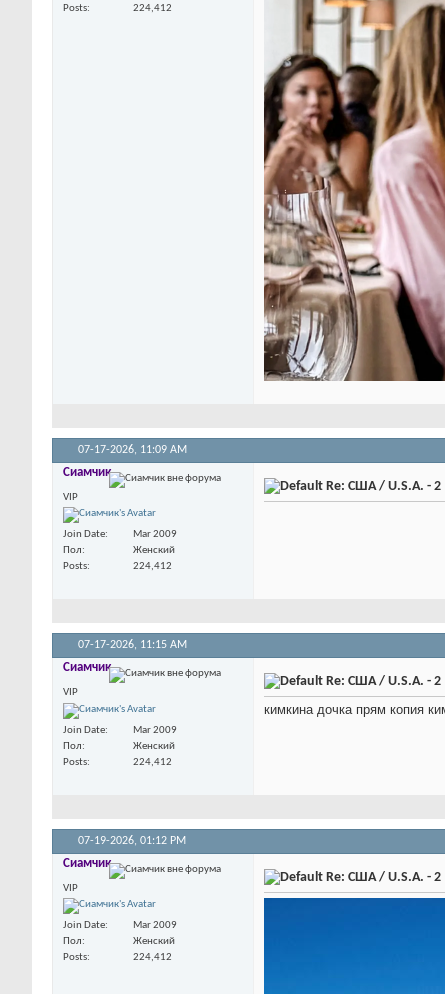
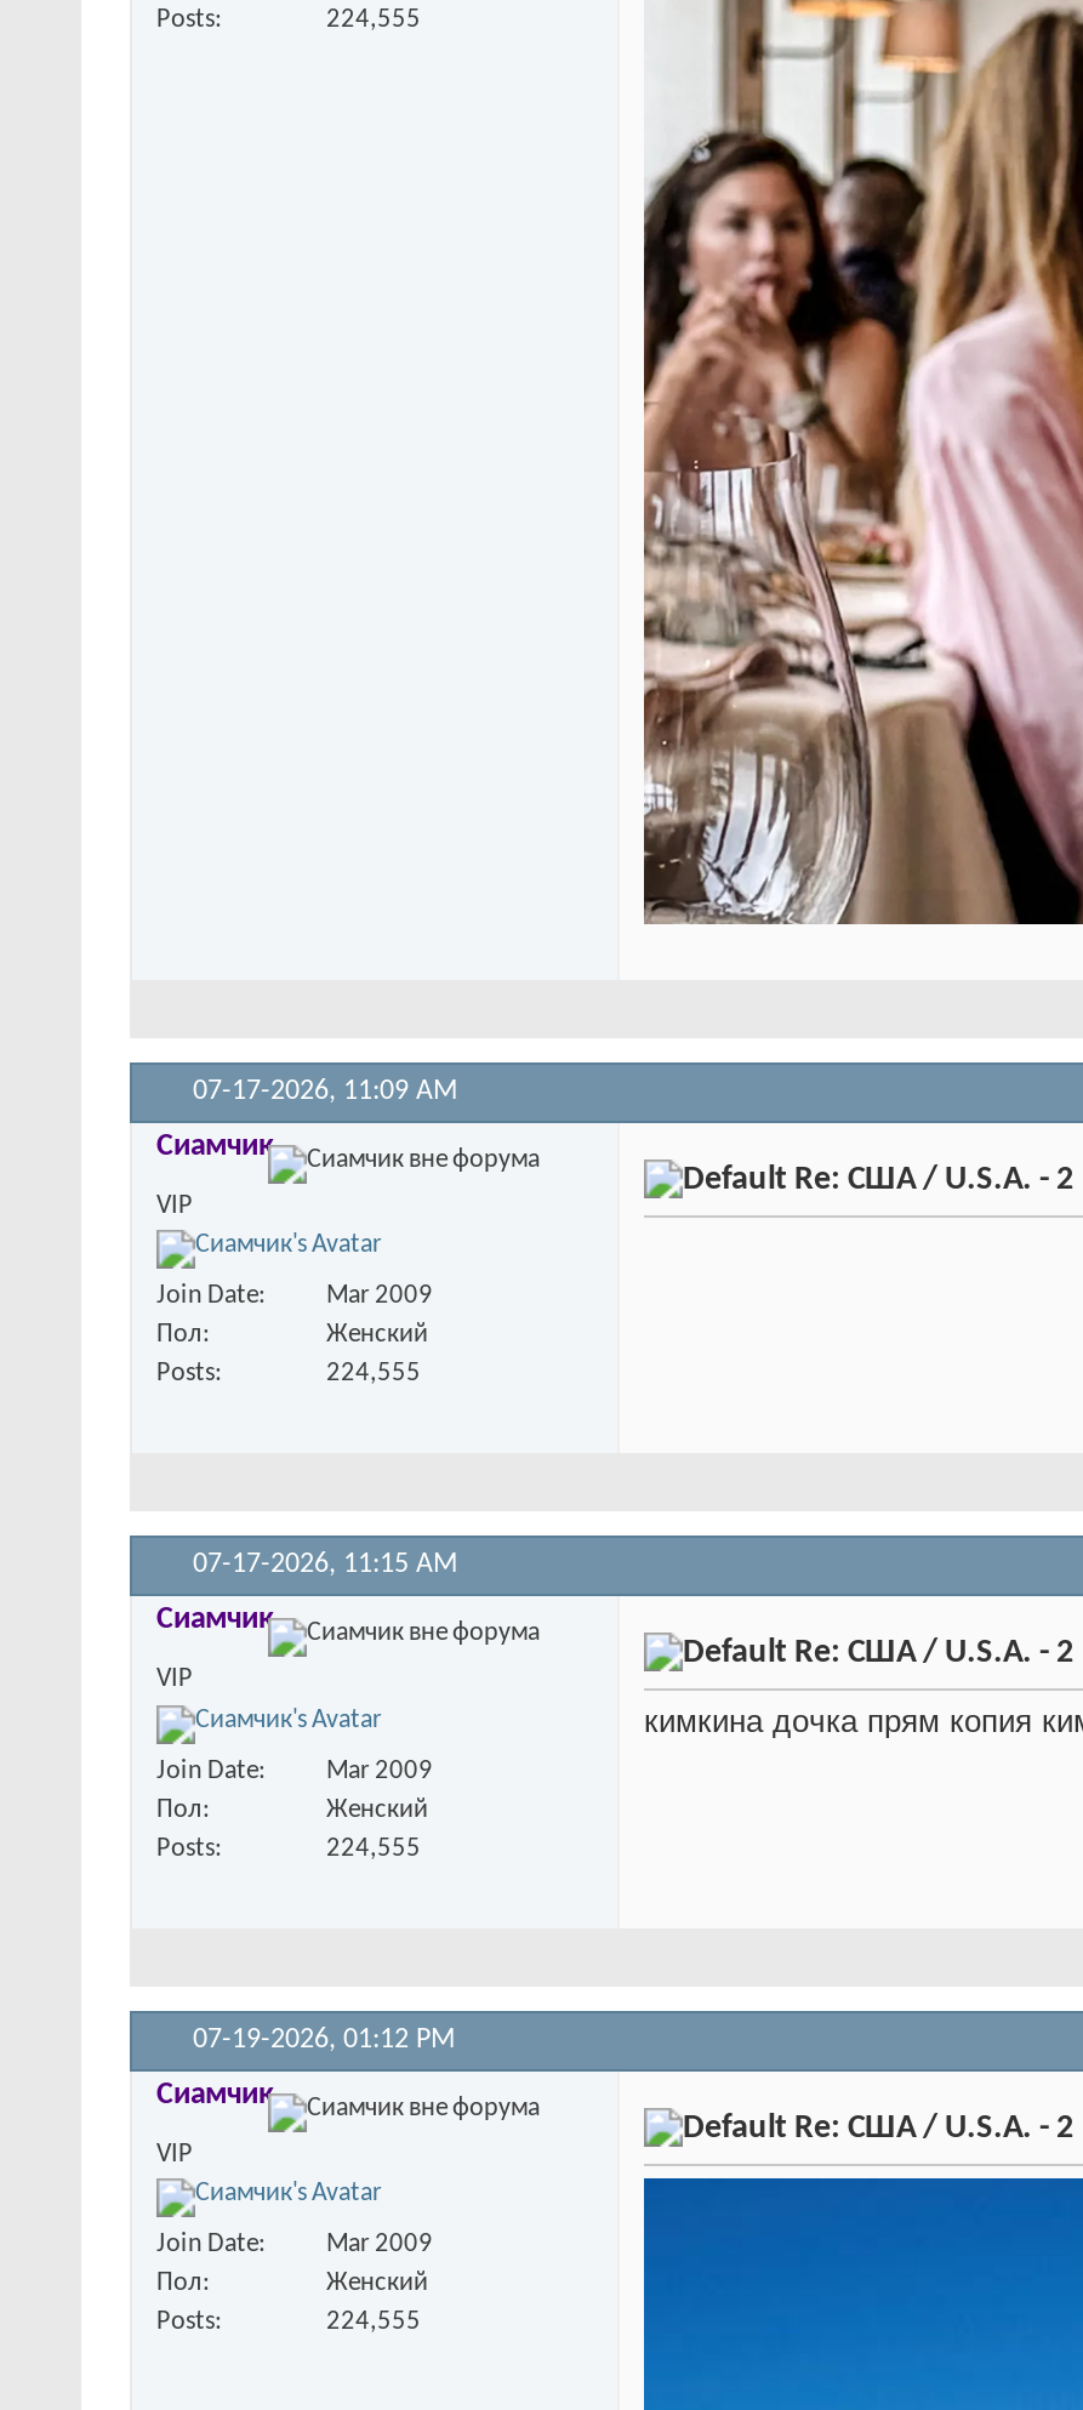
[133,3,172,14] 224,412 -> [326,7,421,33] 224,555
[133,561,172,572] 224,412 -> [326,1361,421,1388] 224,555
[133,757,172,768] 224,412 -> [326,1835,421,1862] 224,555
[133,952,172,963] 224,412 -> [326,2309,421,2336] 224,555

